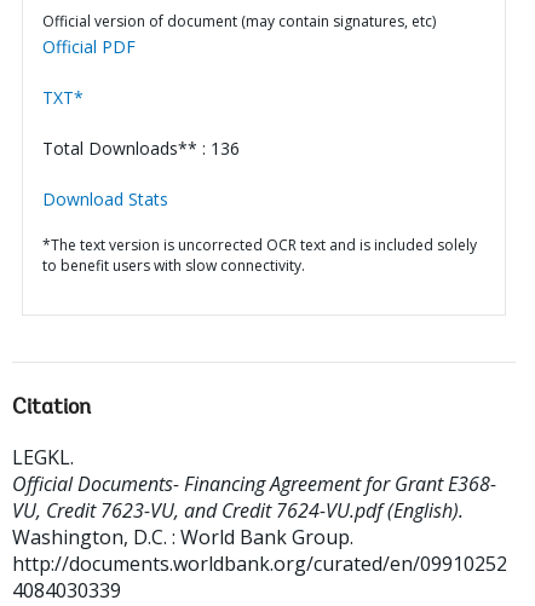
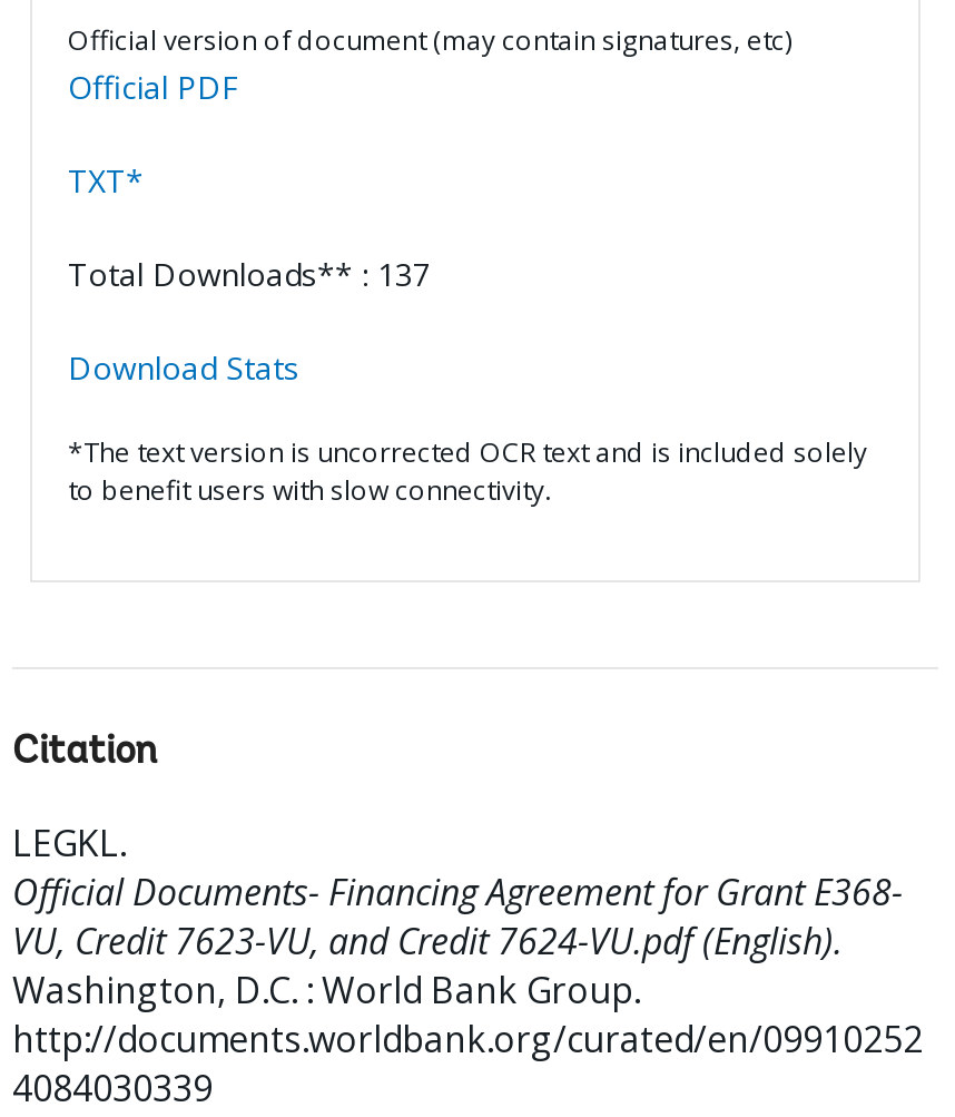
[42,137,240,160] Total Downloads** : 136 -> [68,253,431,295] Total Downloads** : 137

